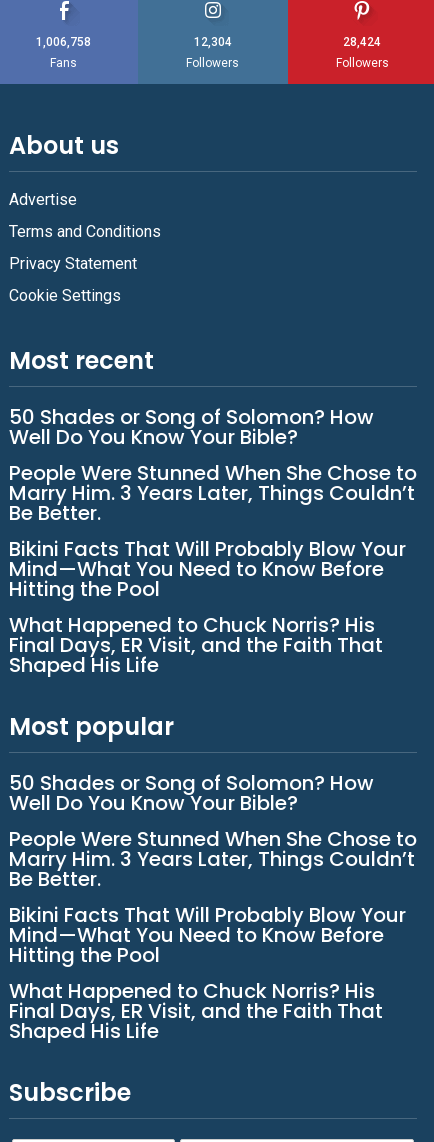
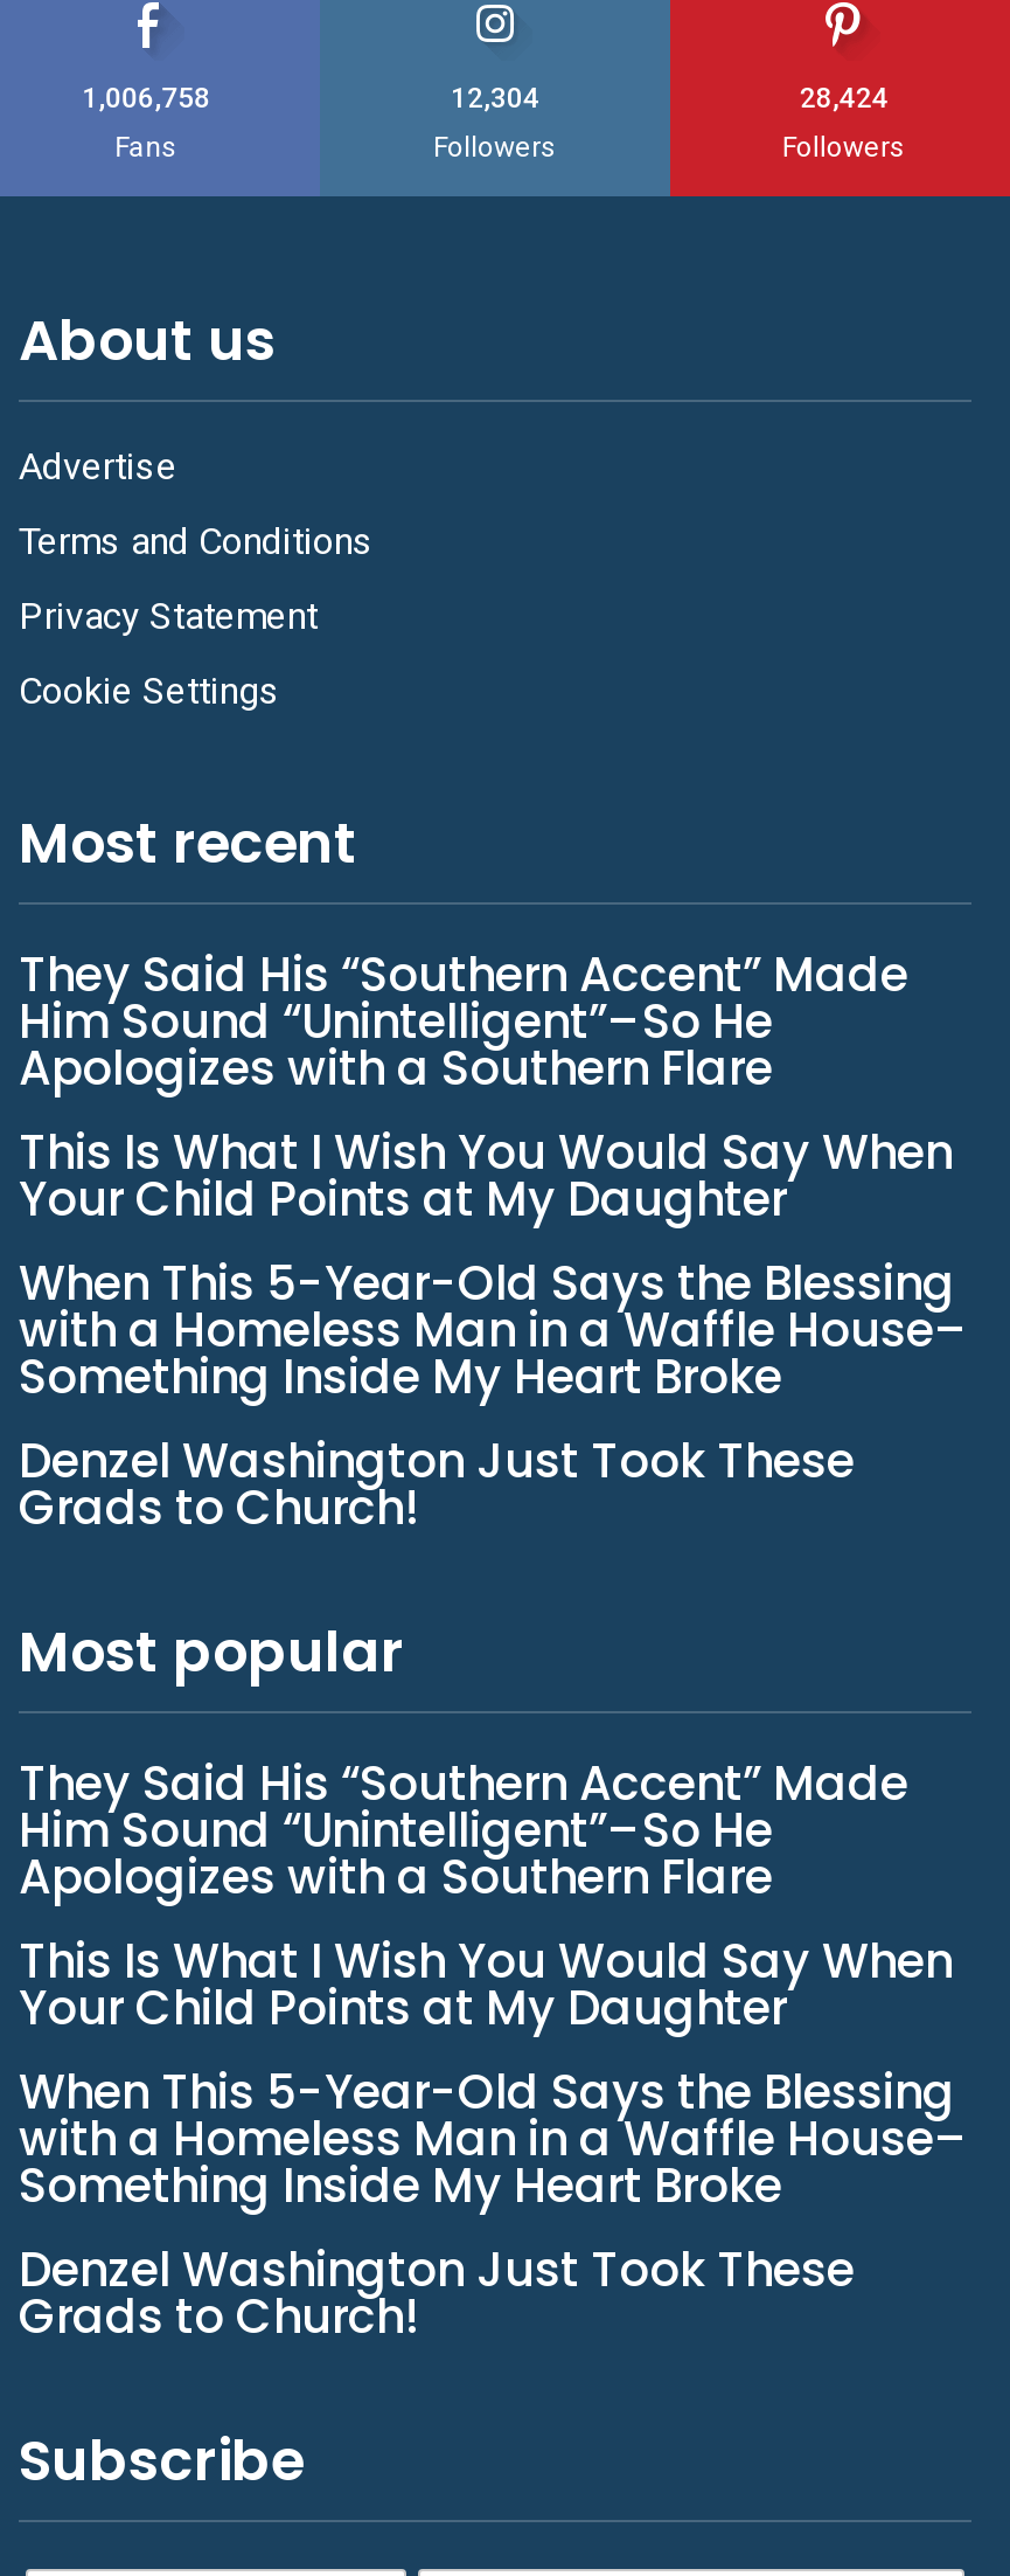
[9,403,417,679] 50 Shades or Song of Solomon? How | Well Do You Know Your Bible? | People Were Stunned When She Chose to | Marry Him. 3 Years Later, Things Couldn’t | Be Better. | Bikini Facts That Will Probably Blow Your | Mind—What You Need to Know Before | Hitting the Pool | What Happened to Chuck Norris? His | Final Days, ER Visit, and the Faith That | Shaped His Life -> [19,943,969,1541] They Said His “Southern Accent” Made | Him Sound “Unintelligent”–So He | Apologizes with a Southern Flare | This Is What I Wish You Would Say When | Your Child Points at My Daughter | When This 5-Year-Old Says the Blessing | with a Homeless Man in a Waffle House– | Something Inside My Heart Broke | Denzel Washington Just Took These | Grads to Church!
[9,769,417,1045] 50 Shades or Song of Solomon? How | Well Do You Know Your Bible? | People Were Stunned When She Chose to | Marry Him. 3 Years Later, Things Couldn’t | Be Better. | Bikini Facts That Will Probably Blow Your | Mind—What You Need to Know Before | Hitting the Pool | What Happened to Chuck Norris? His | Final Days, ER Visit, and the Faith That | Shaped His Life -> [19,1751,969,2350] They Said His “Southern Accent” Made | Him Sound “Unintelligent”–So He | Apologizes with a Southern Flare | This Is What I Wish You Would Say When | Your Child Points at My Daughter | When This 5-Year-Old Says the Blessing | with a Homeless Man in a Waffle House– | Something Inside My Heart Broke | Denzel Washington Just Took These | Grads to Church!

